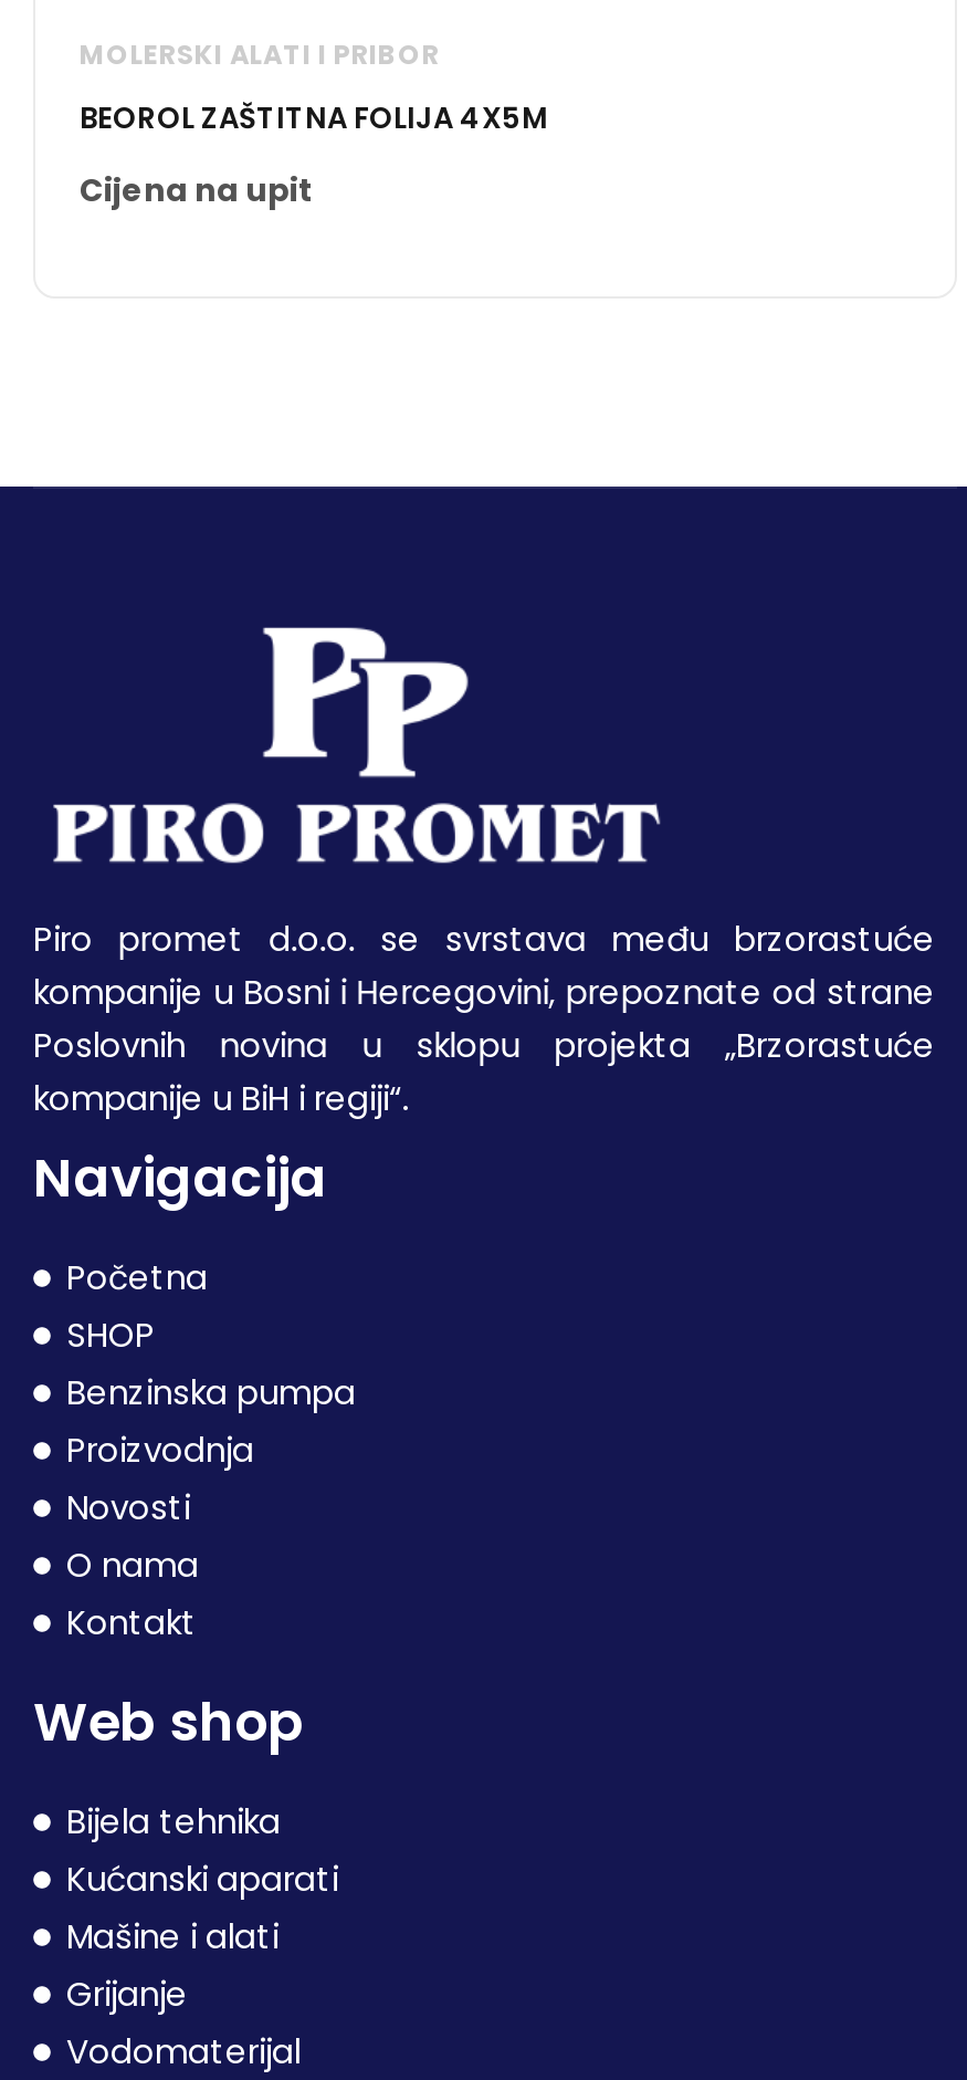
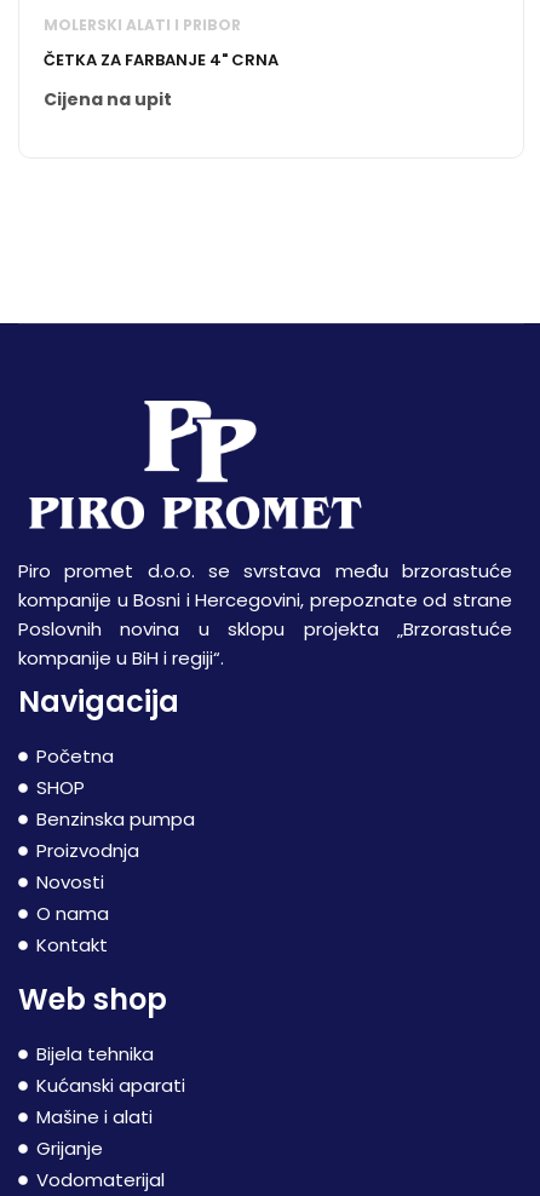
[80,97,548,139] BEOROL ZAŠTITNA FOLIJA 4X5M -> [44,48,278,71] ČETKA ZA FARBANJE 4" CRNA

